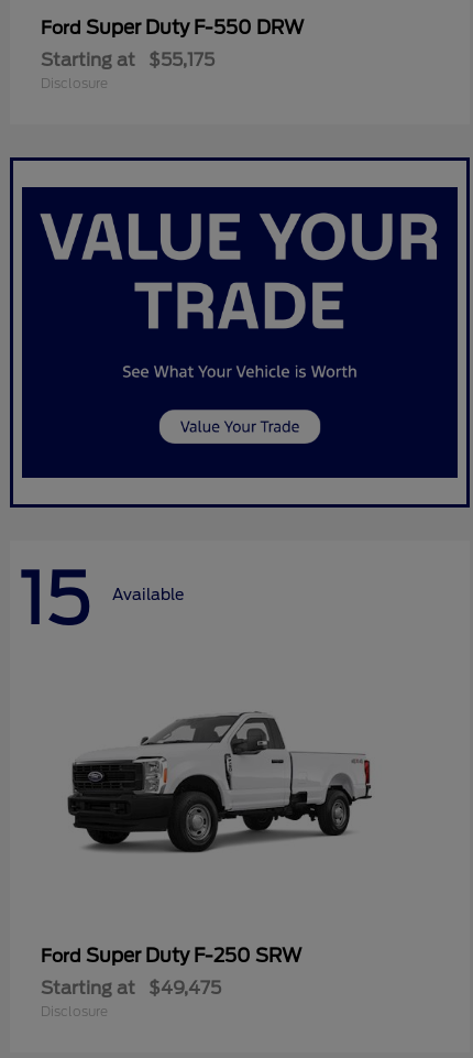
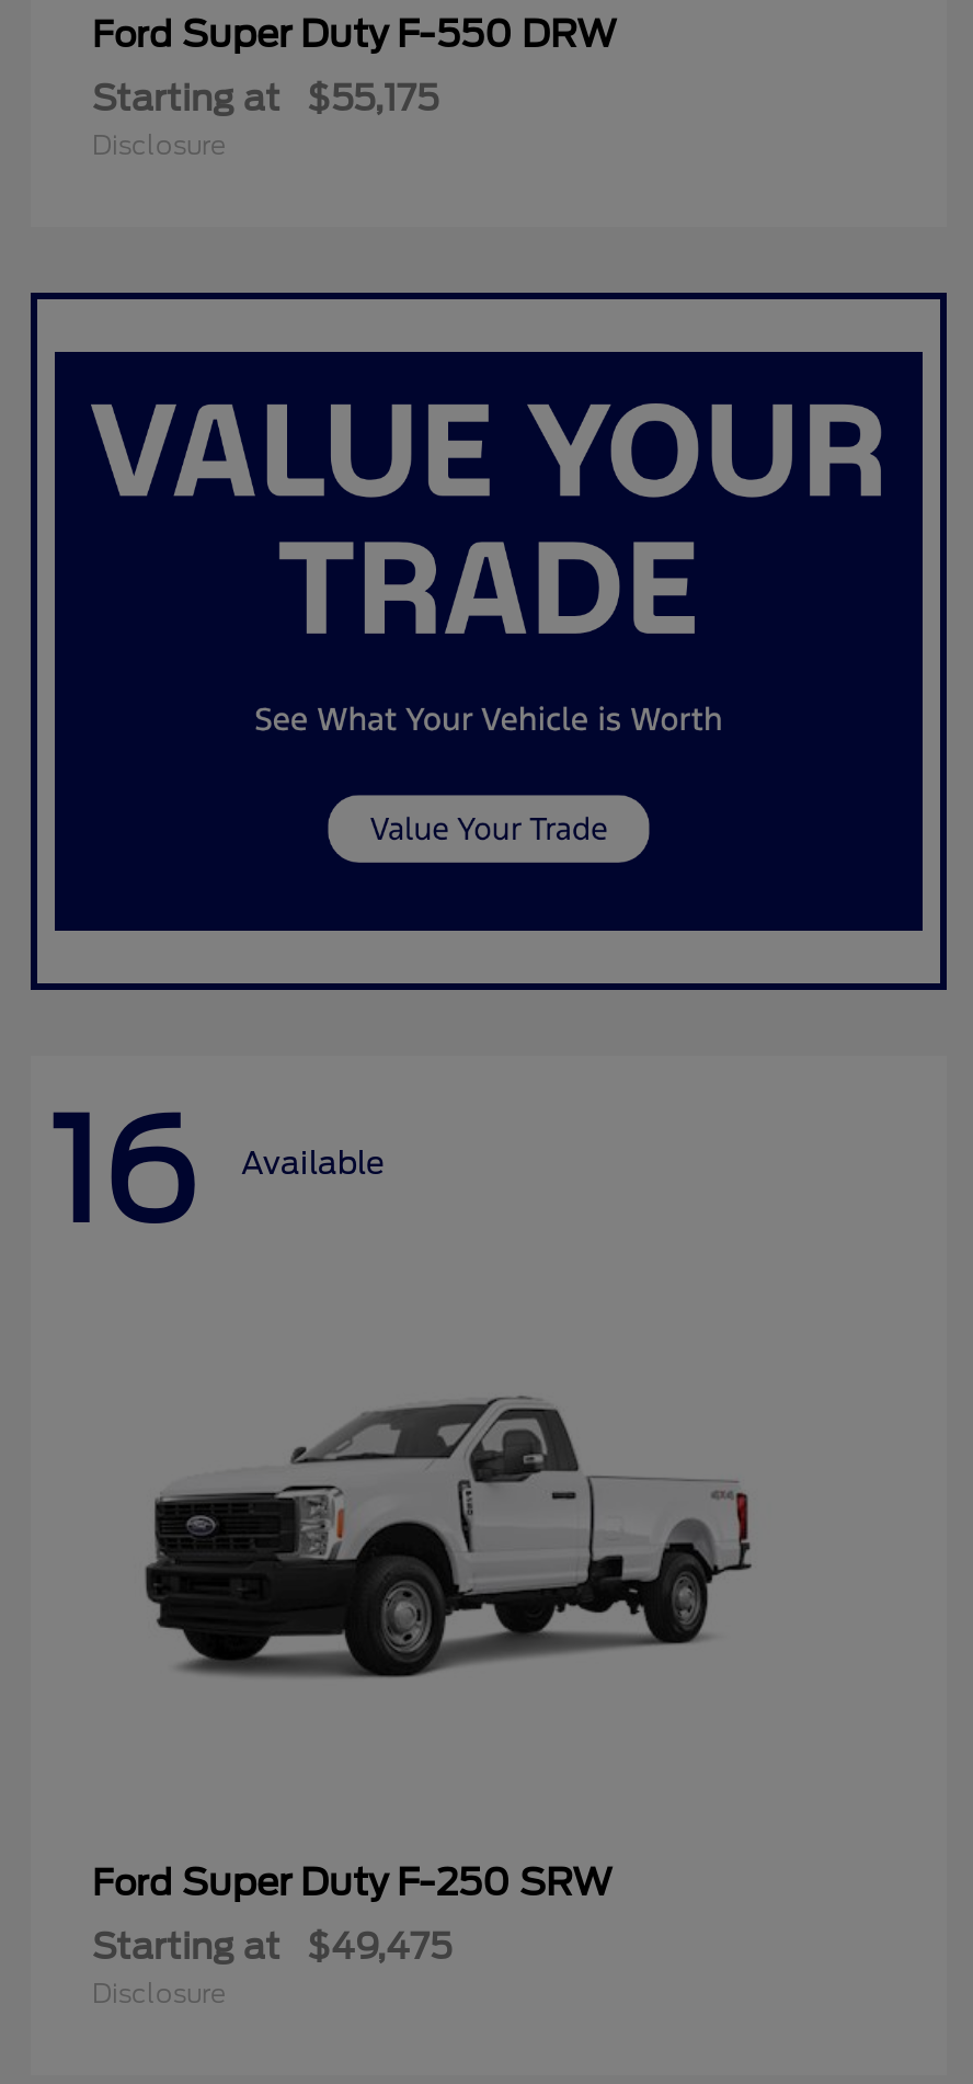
[19,557,184,641] 15 Available -> [48,1088,384,1255] 16 Available

